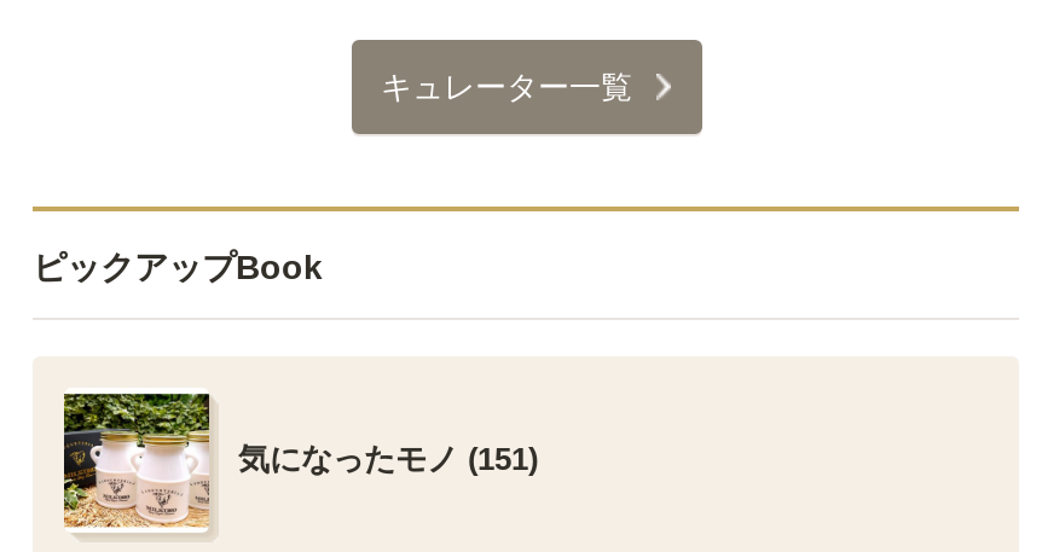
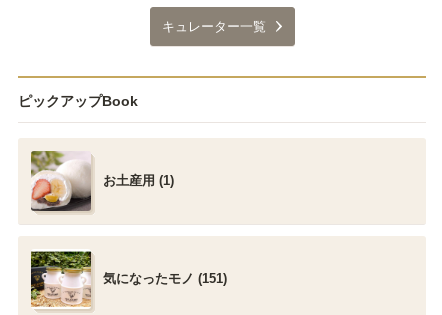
none -> [30,150,174,212] [image] | お土産用 (1)

